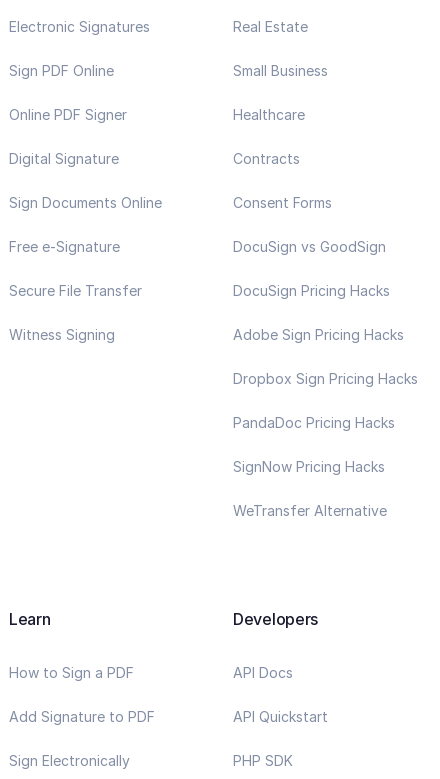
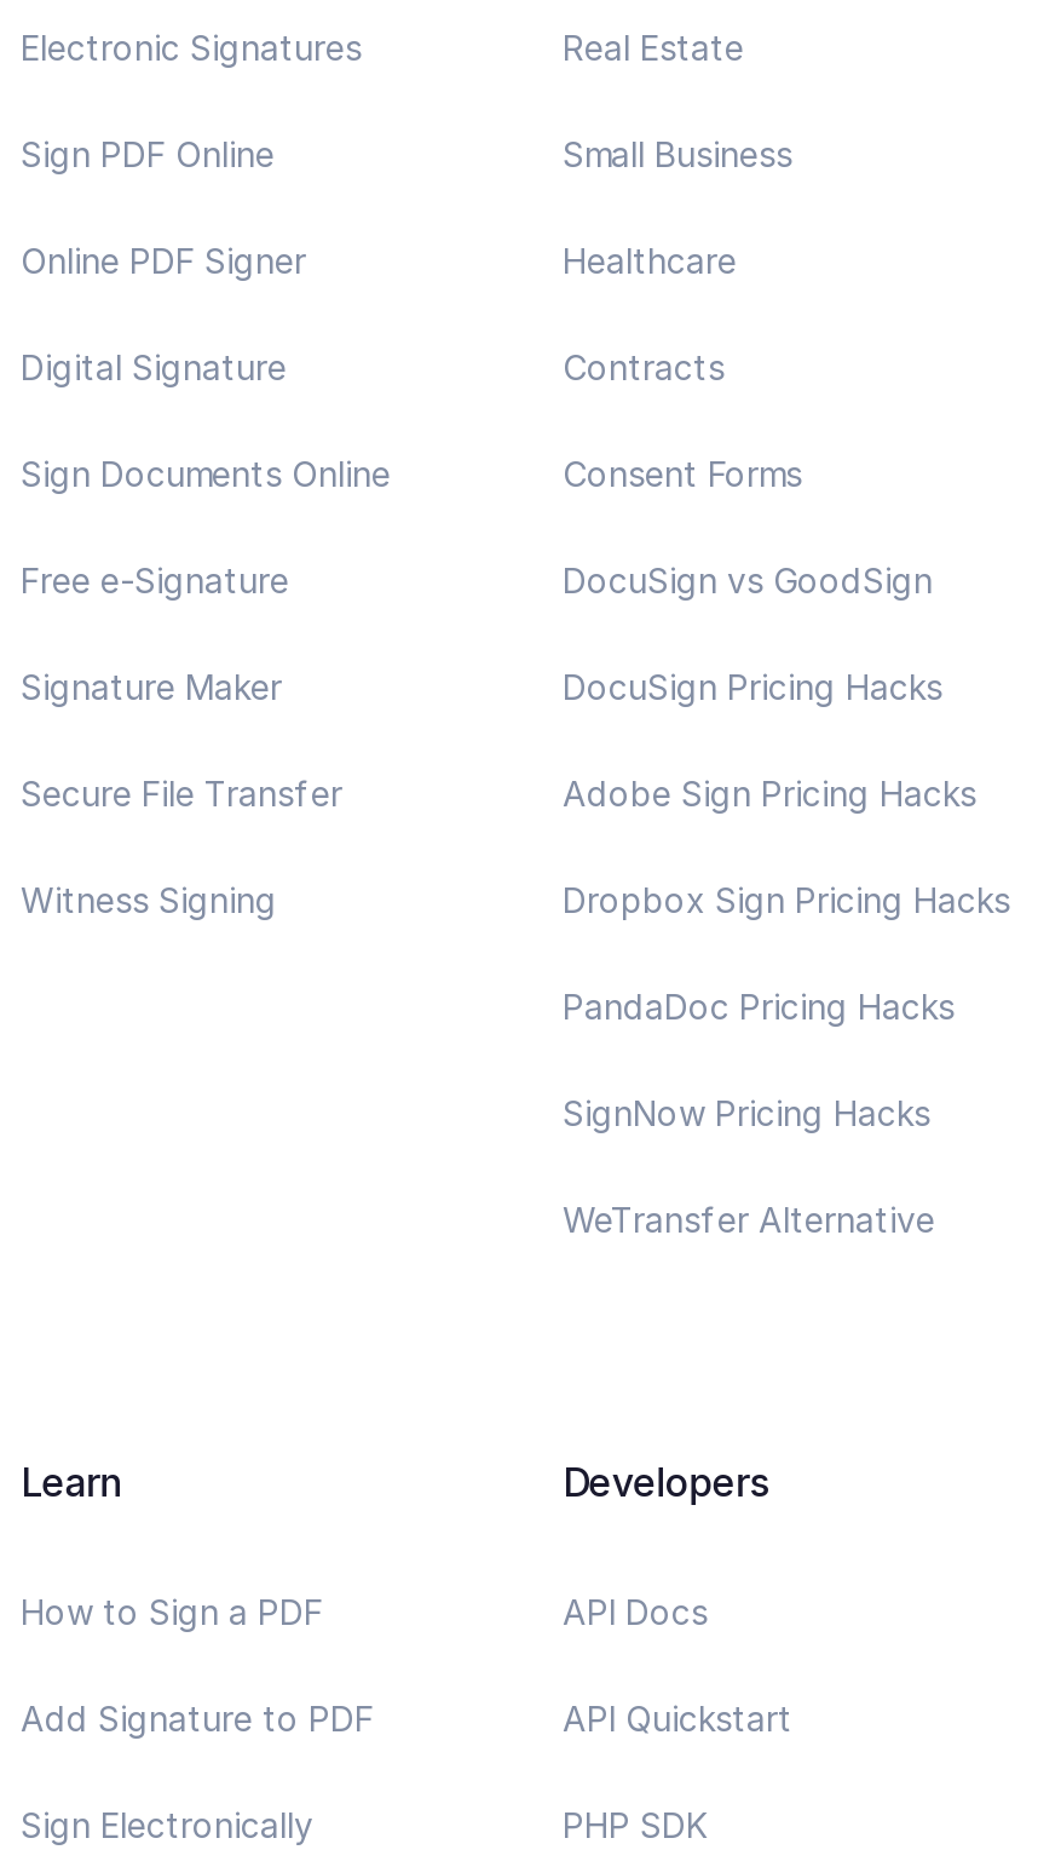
moved [9,281,142,342] -> [21,771,342,919]: Secure File Transfer | Witness Signing
none -> [21,665,282,706] Signature Maker

